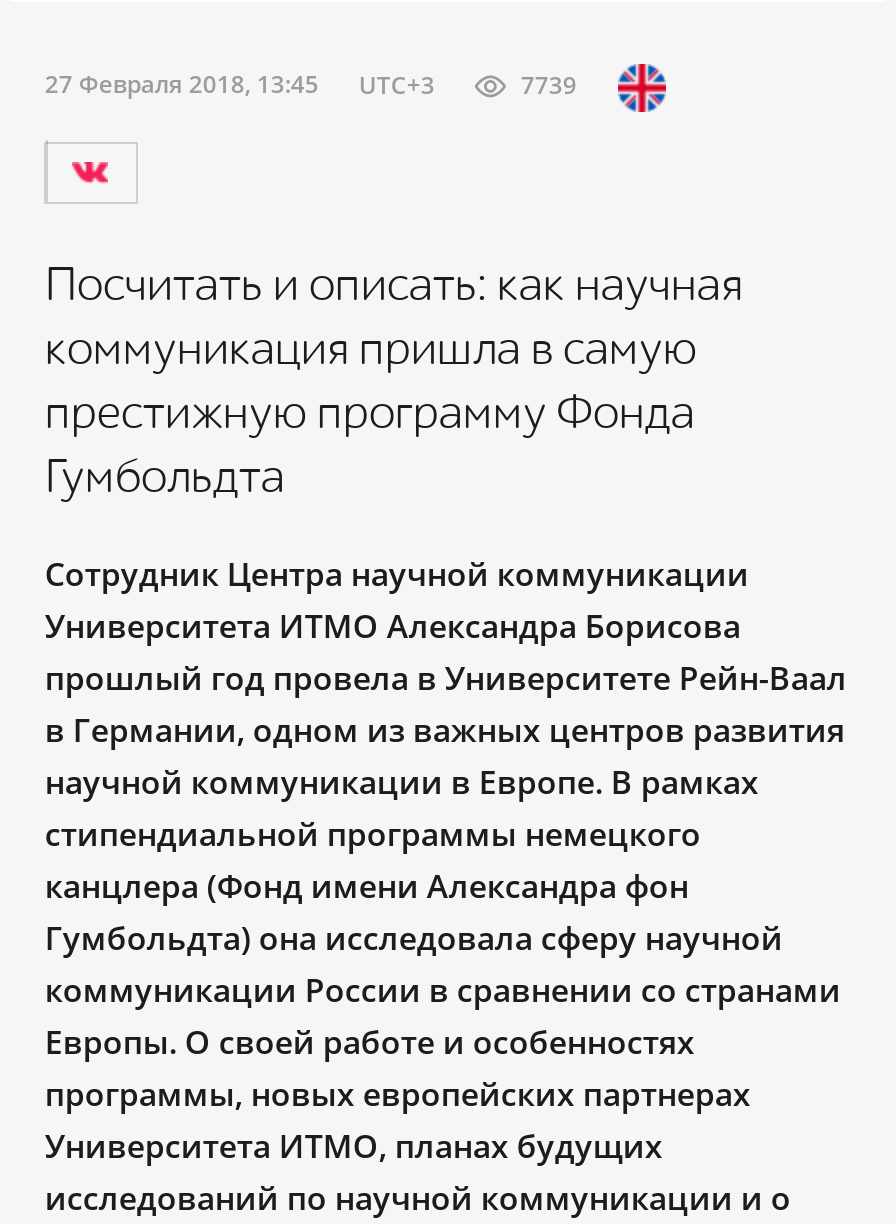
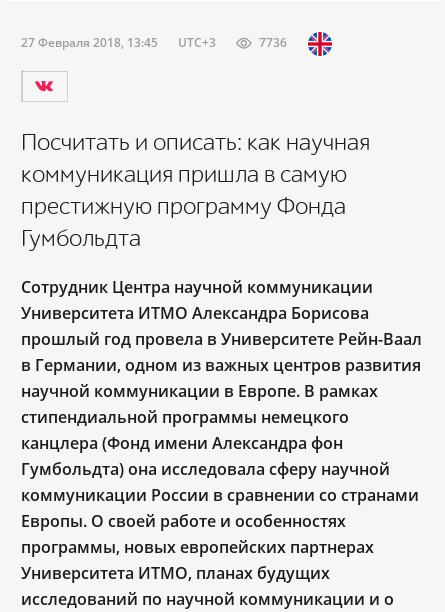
[521,67,577,101] 7739 -> [259,34,287,51] 7736

